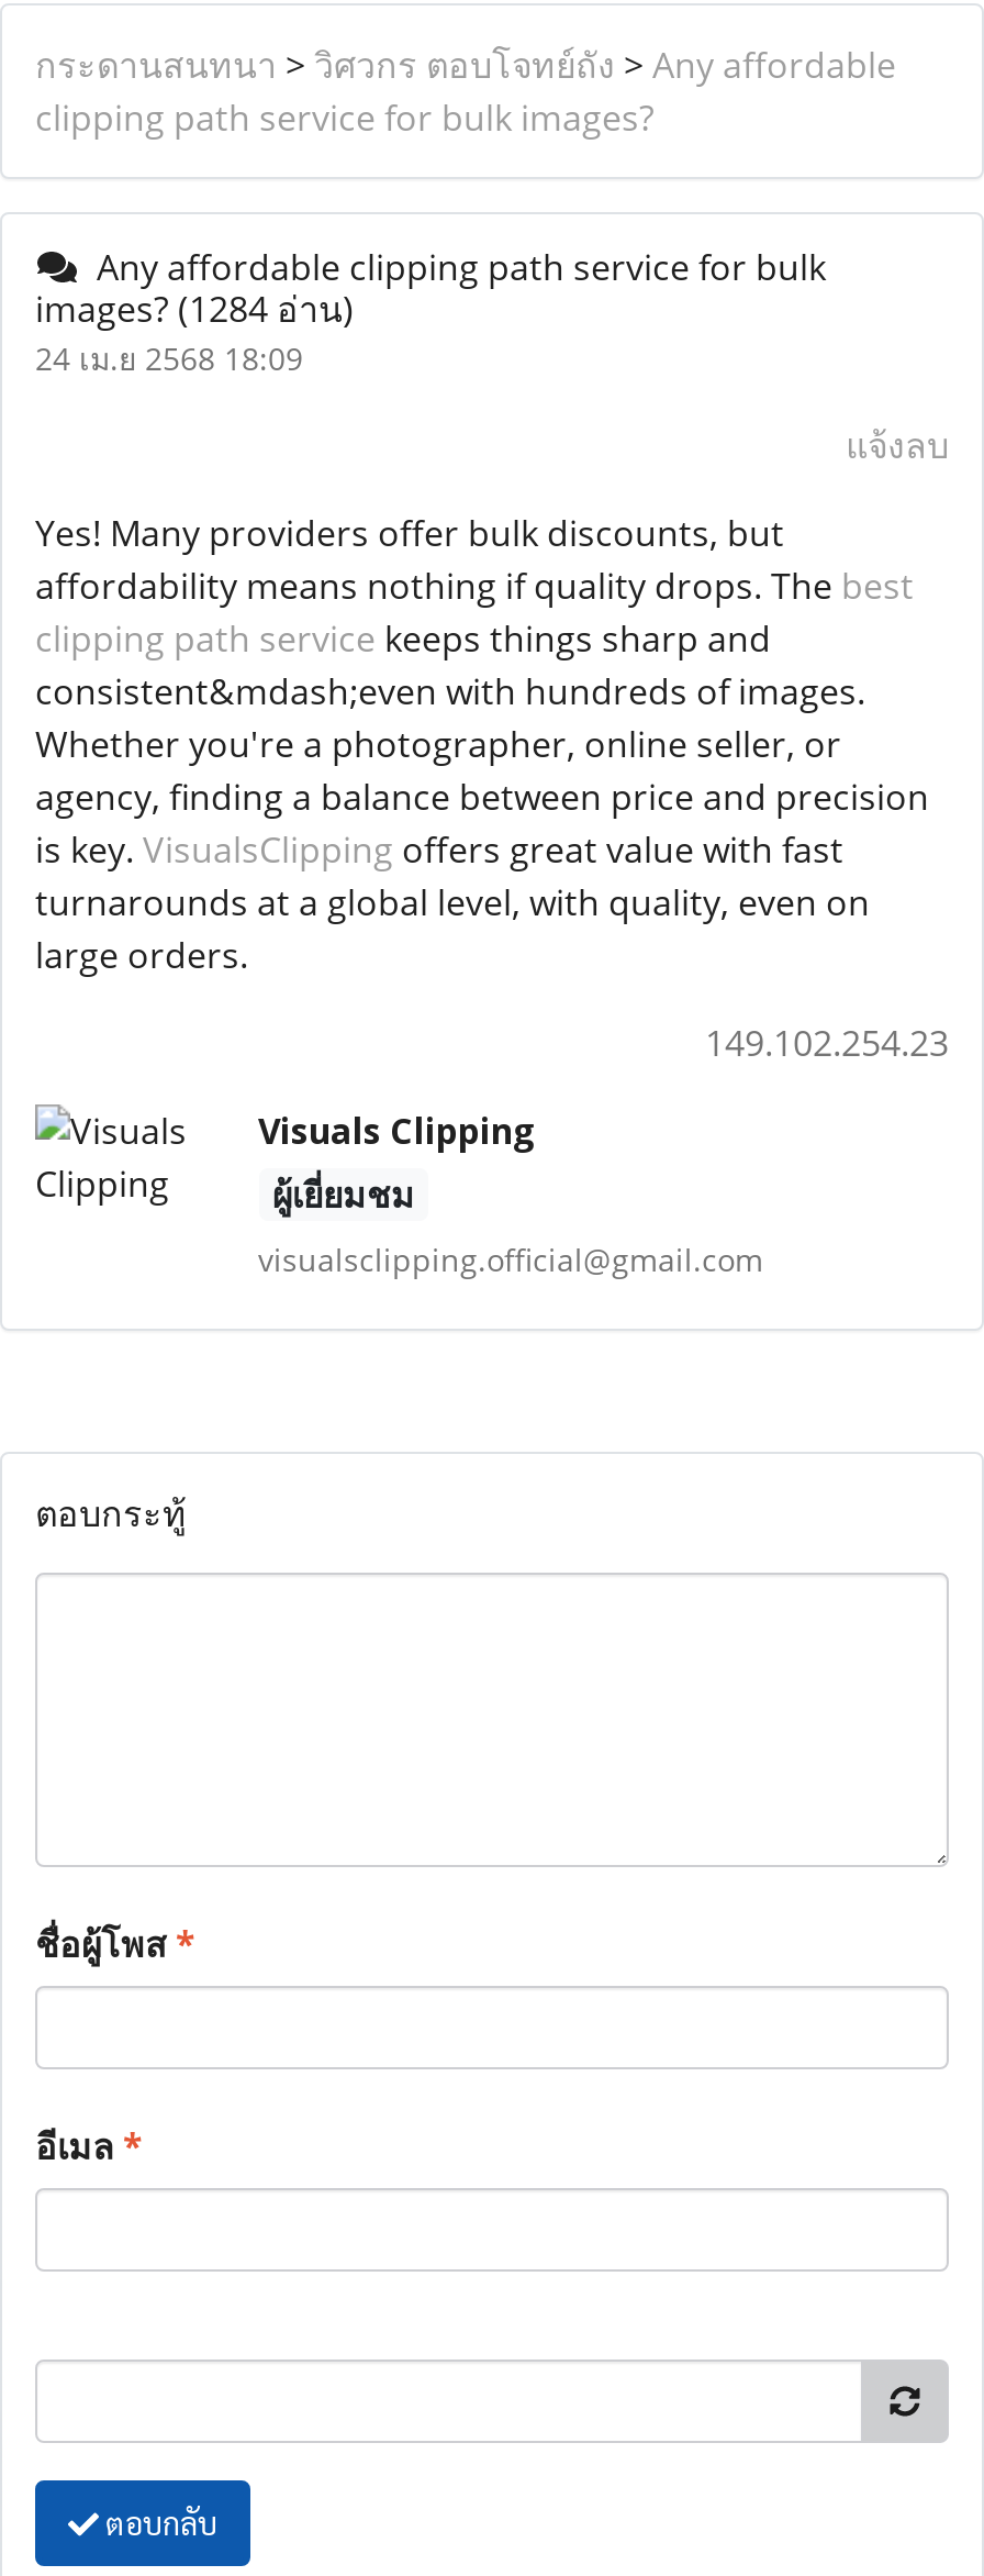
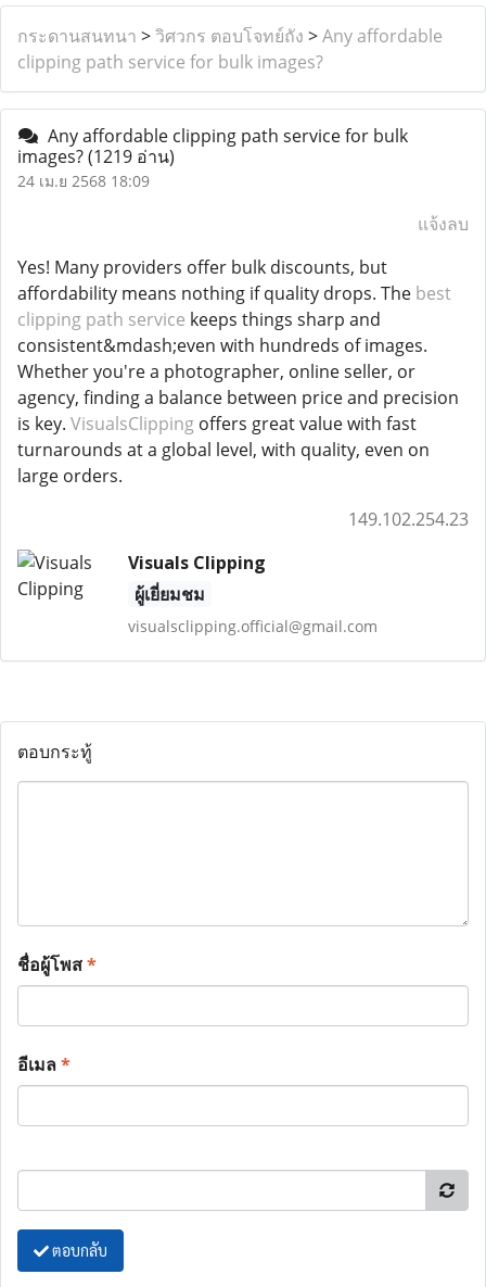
[35,285,354,333] images? (1284 อ่าน) -> [17,144,175,168] images? (1219 อ่าน)

